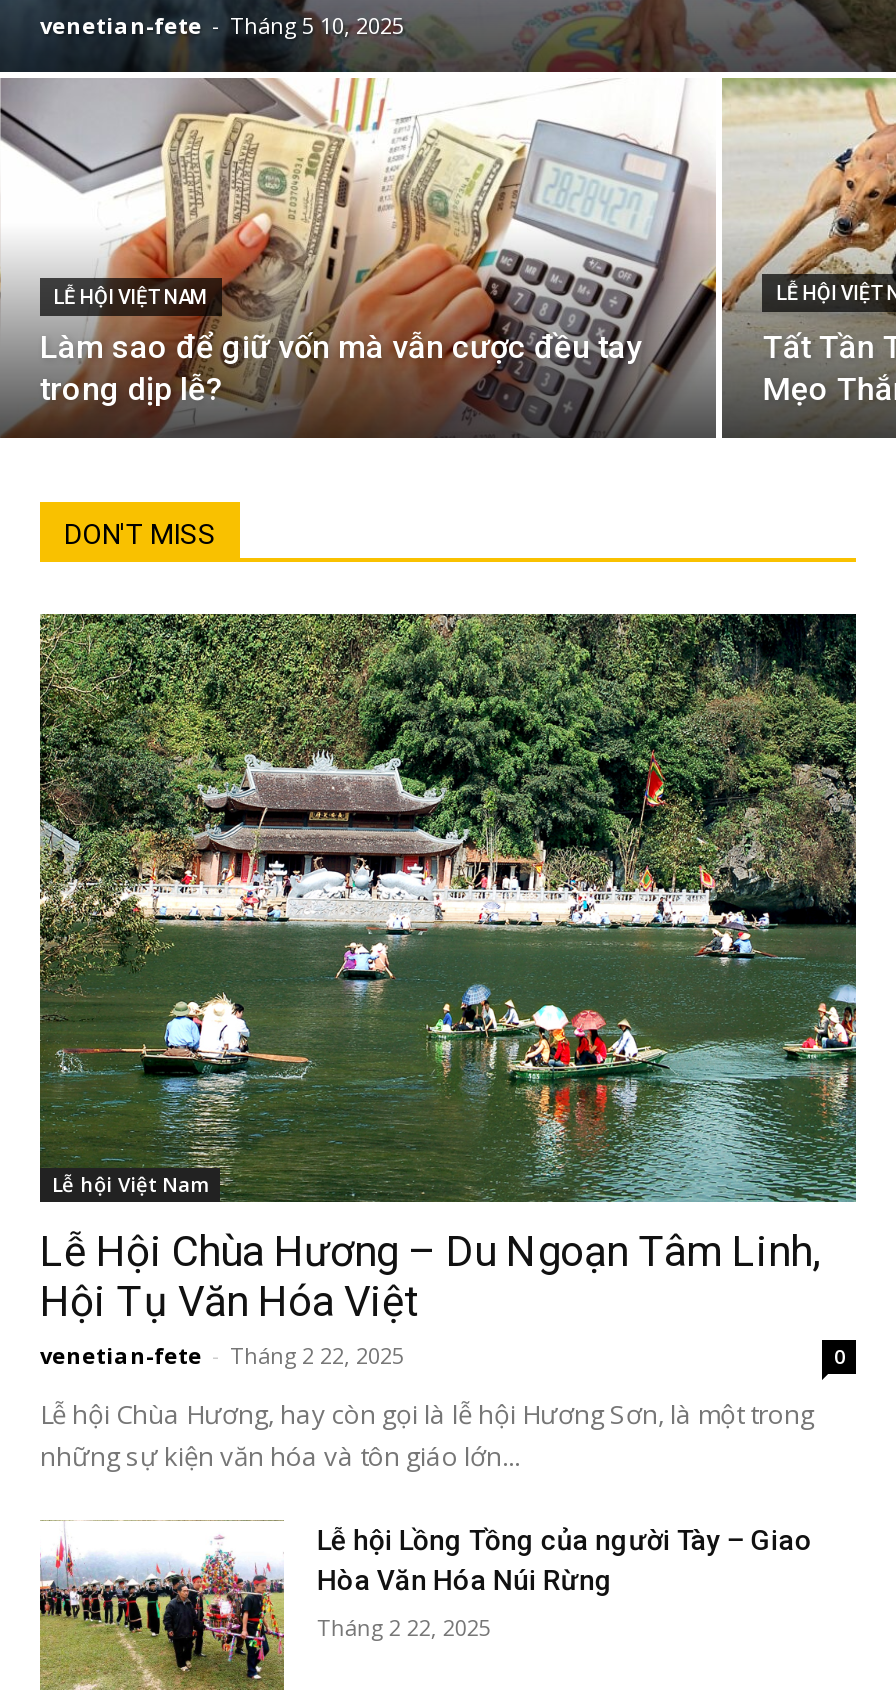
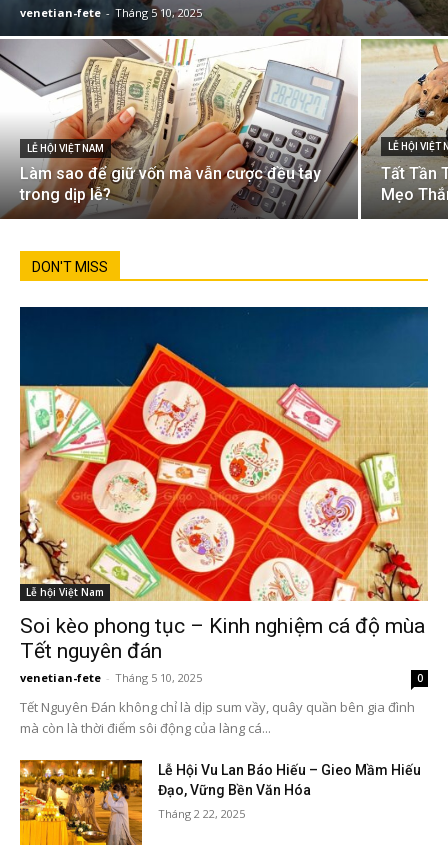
[38,612,858,1370] [image] | Lễ Hội Chùa Hương – Du Ngoạn Tâm Linh, | Hội Tụ Văn Hóa Việt | venetian-fete - Tháng 2 22, 2025 -> [19,306,429,685] [image] | Soi kèo phong tục – Kinh nghiệm cá độ mùa | Tết nguyên đán | venetian-fete - Tháng 5 10, 2025
[40,1396,814,1474] Lễ hội Chùa Hương, hay còn gọi là lễ hội Hương Sơn, là một trong | những sự kiện văn hóa và tôn giáo lớn... -> [20,698,415,737] Tết Nguyên Đán không chỉ là dịp sum vầy, quây quần bên gia đình | mà còn là thời điểm sôi động của làng cá...
[38,1520,813,1692] [image] | Lễ hội Lồng Tồng của người Tày – Giao | Hòa Văn Hóa Núi Rừng -> [19,759,421,846] [image] | Lễ Hội Vu Lan Báo Hiếu – Gieo Mầm Hiếu | Đạo, Vững Bền Văn Hóa

